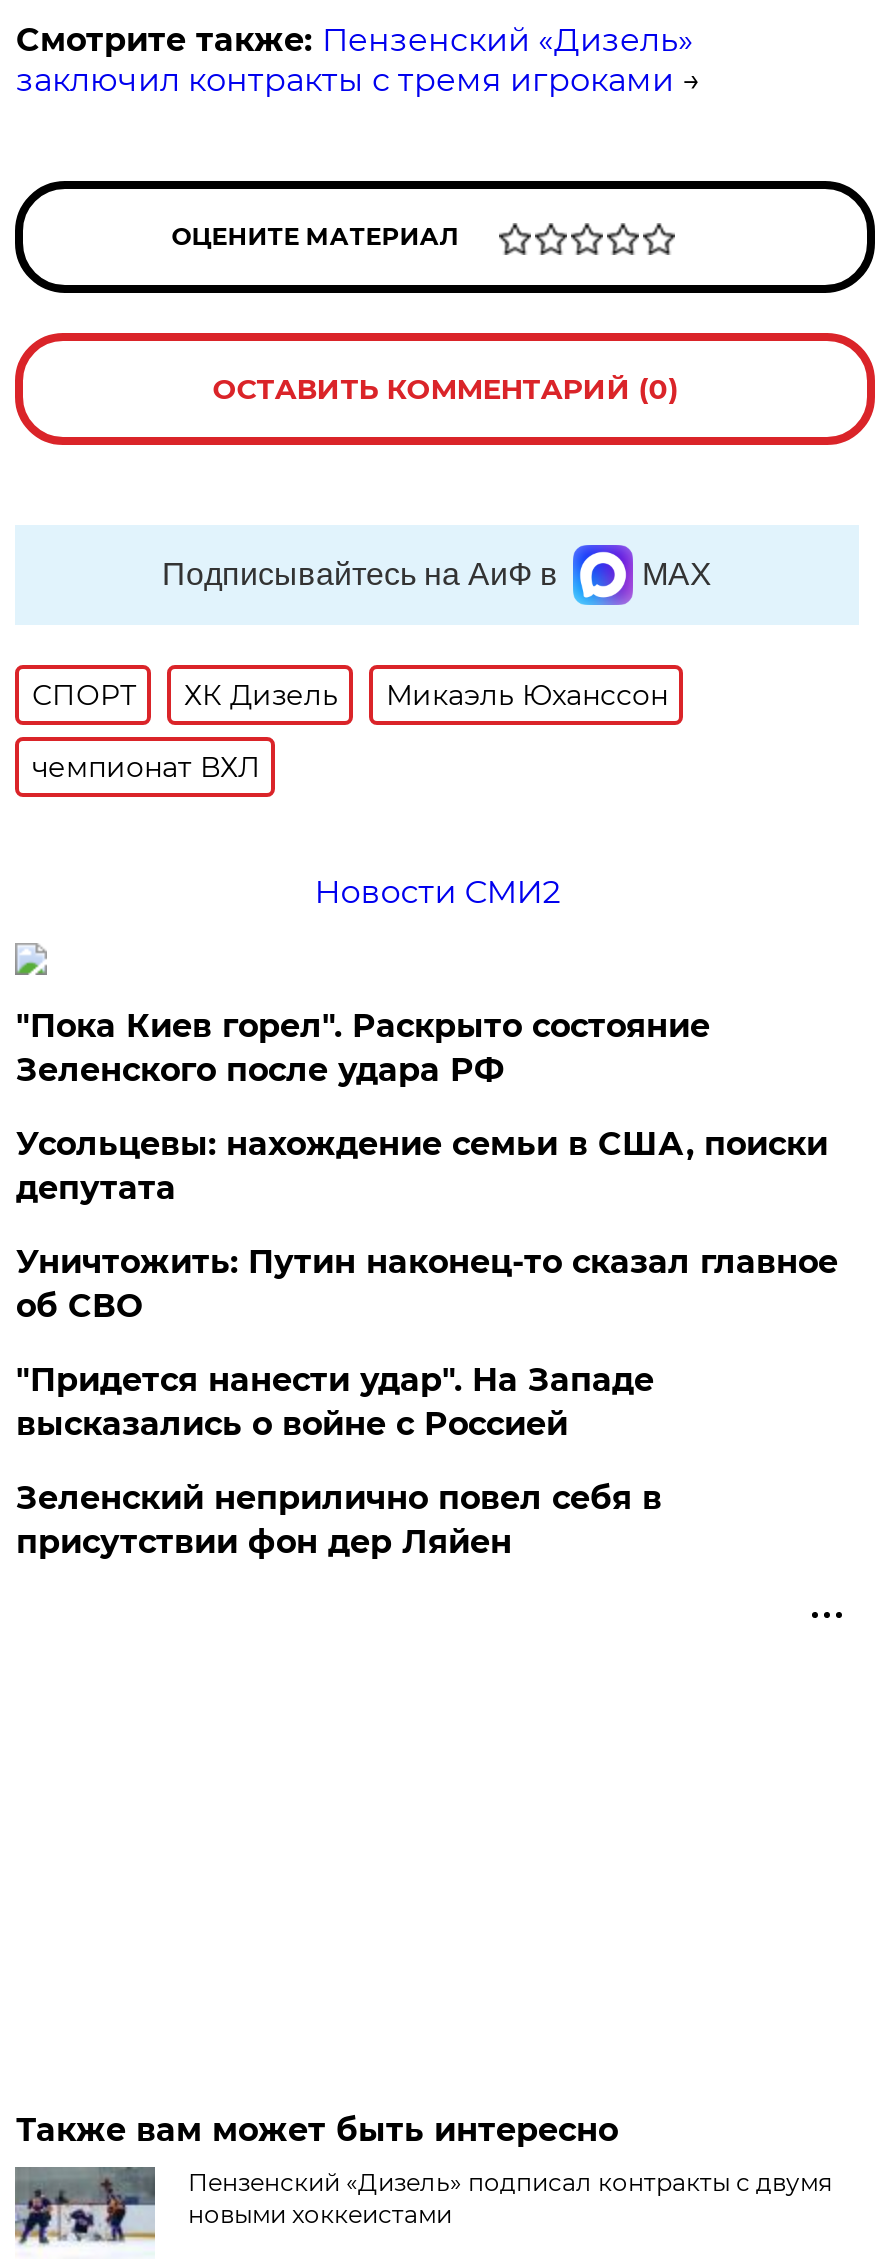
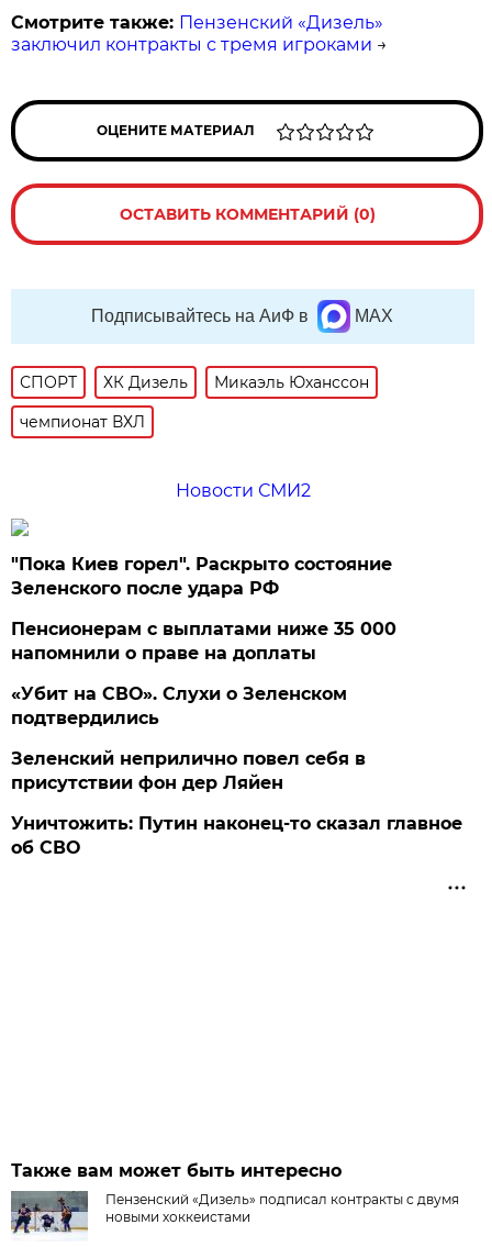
[16,1125,828,1443] Усольцевы: нахождение семьи в США, поиски | депутата | "Придется нанести удар". На Западе | высказались о войне с Россией -> [11,619,397,728] Пенсионерам с выплатами ниже 35 000 | напомнили о праве на доплаты | «Убит на СВО». Слухи о Зеленском | подтвердились
moved [16,1243,838,1325] -> [11,813,463,858]: Уничтожить: Путин наконец-то сказал главное | об СВО
moved [16,1479,662,1561] -> [11,748,366,793]: Зеленский неприлично повел cебя в | присутствии фон дер Ляйен

